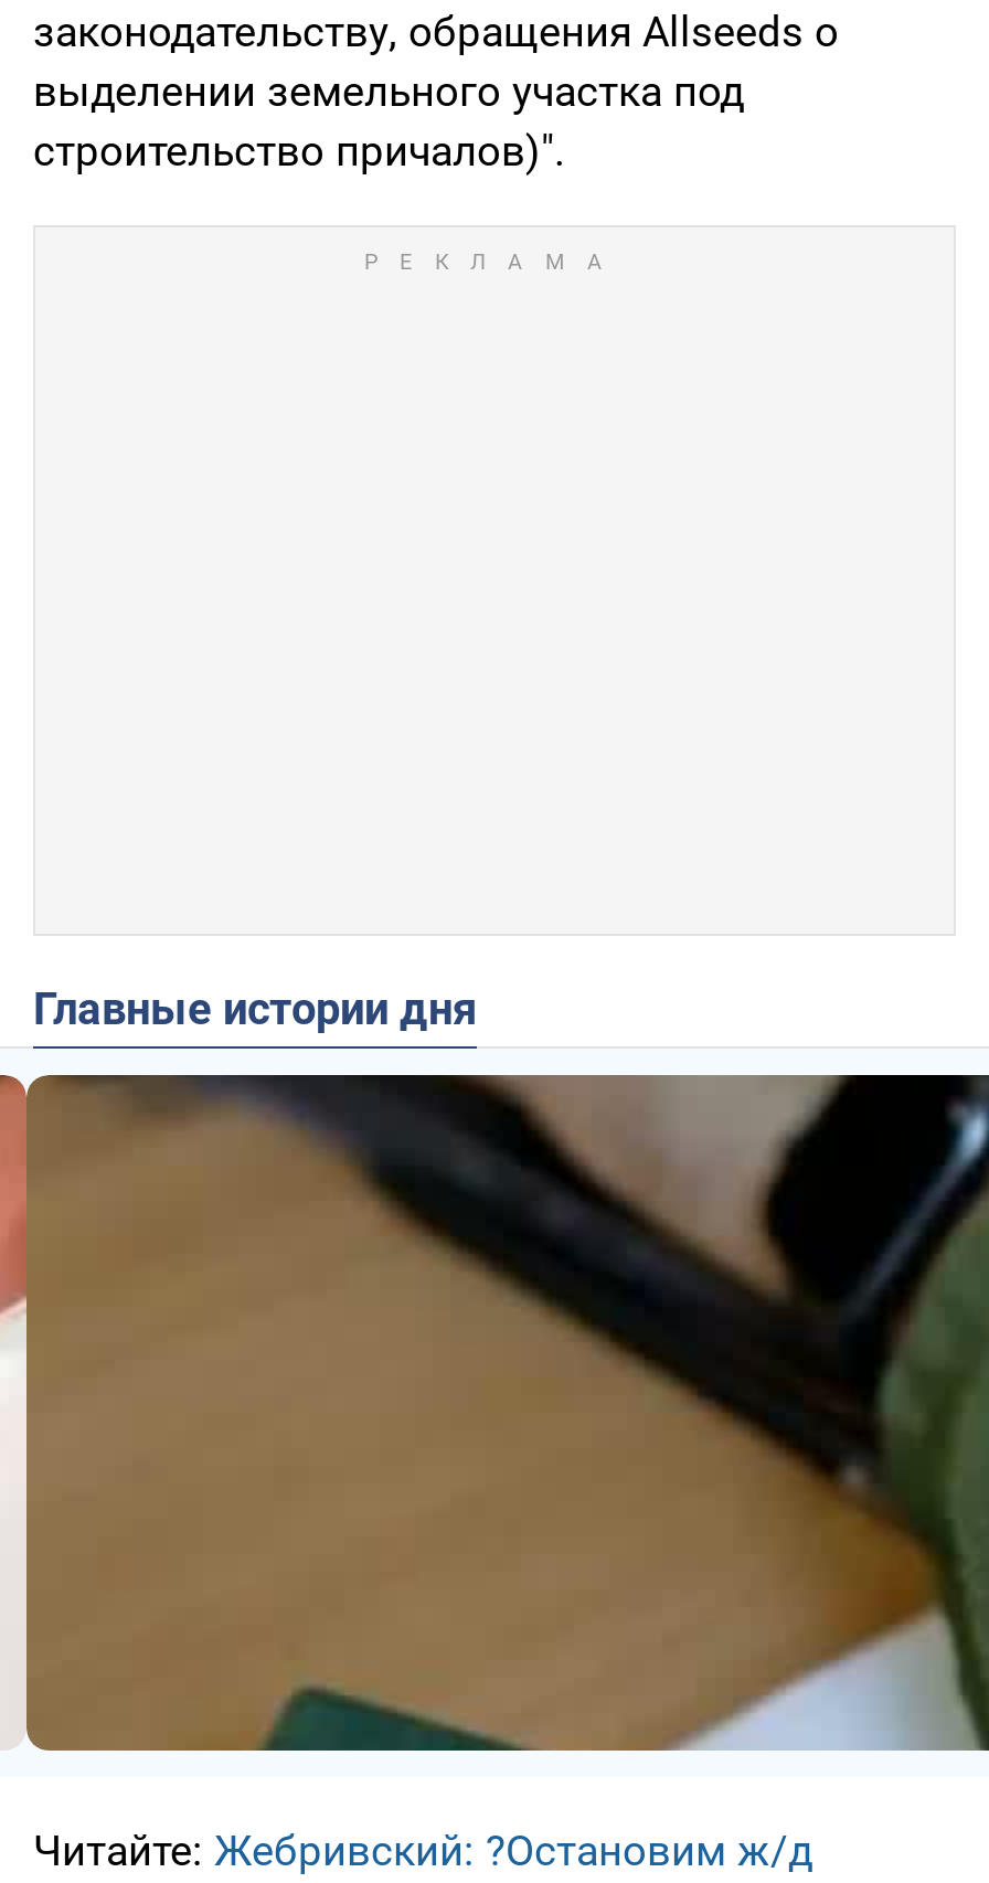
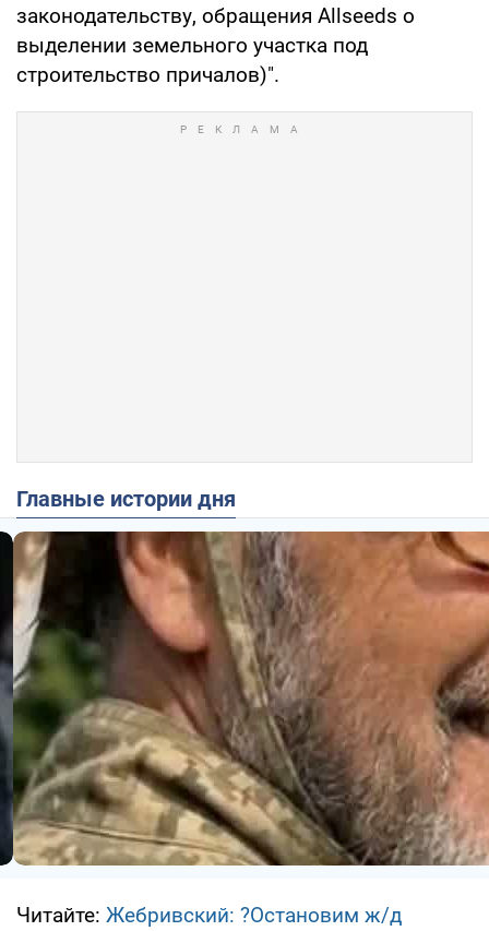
[7,1073,982,1753] [image] -> [3,530,486,867] [image]

